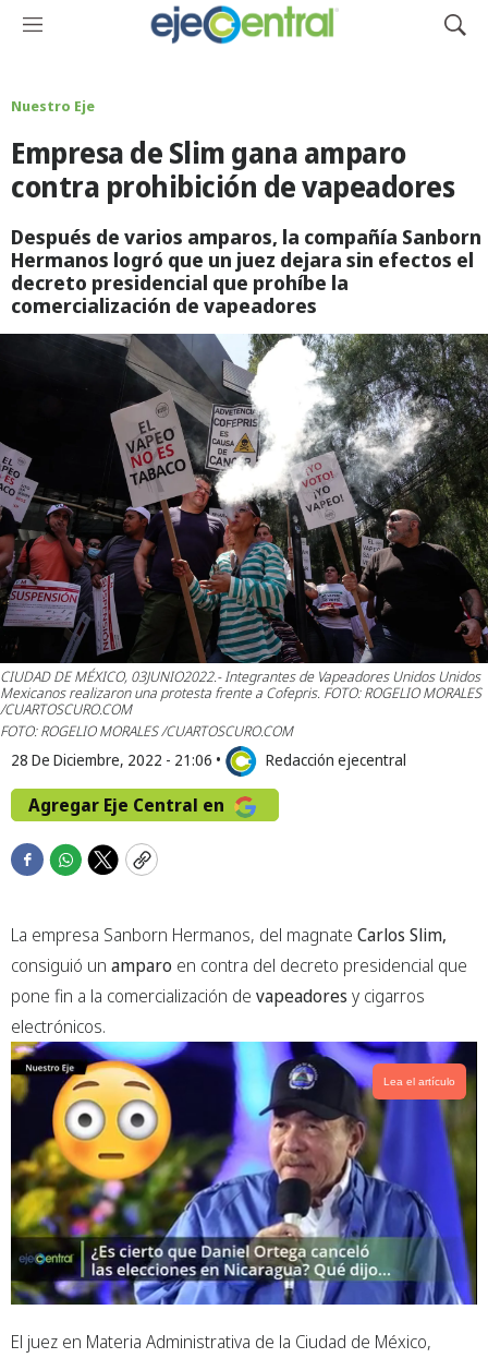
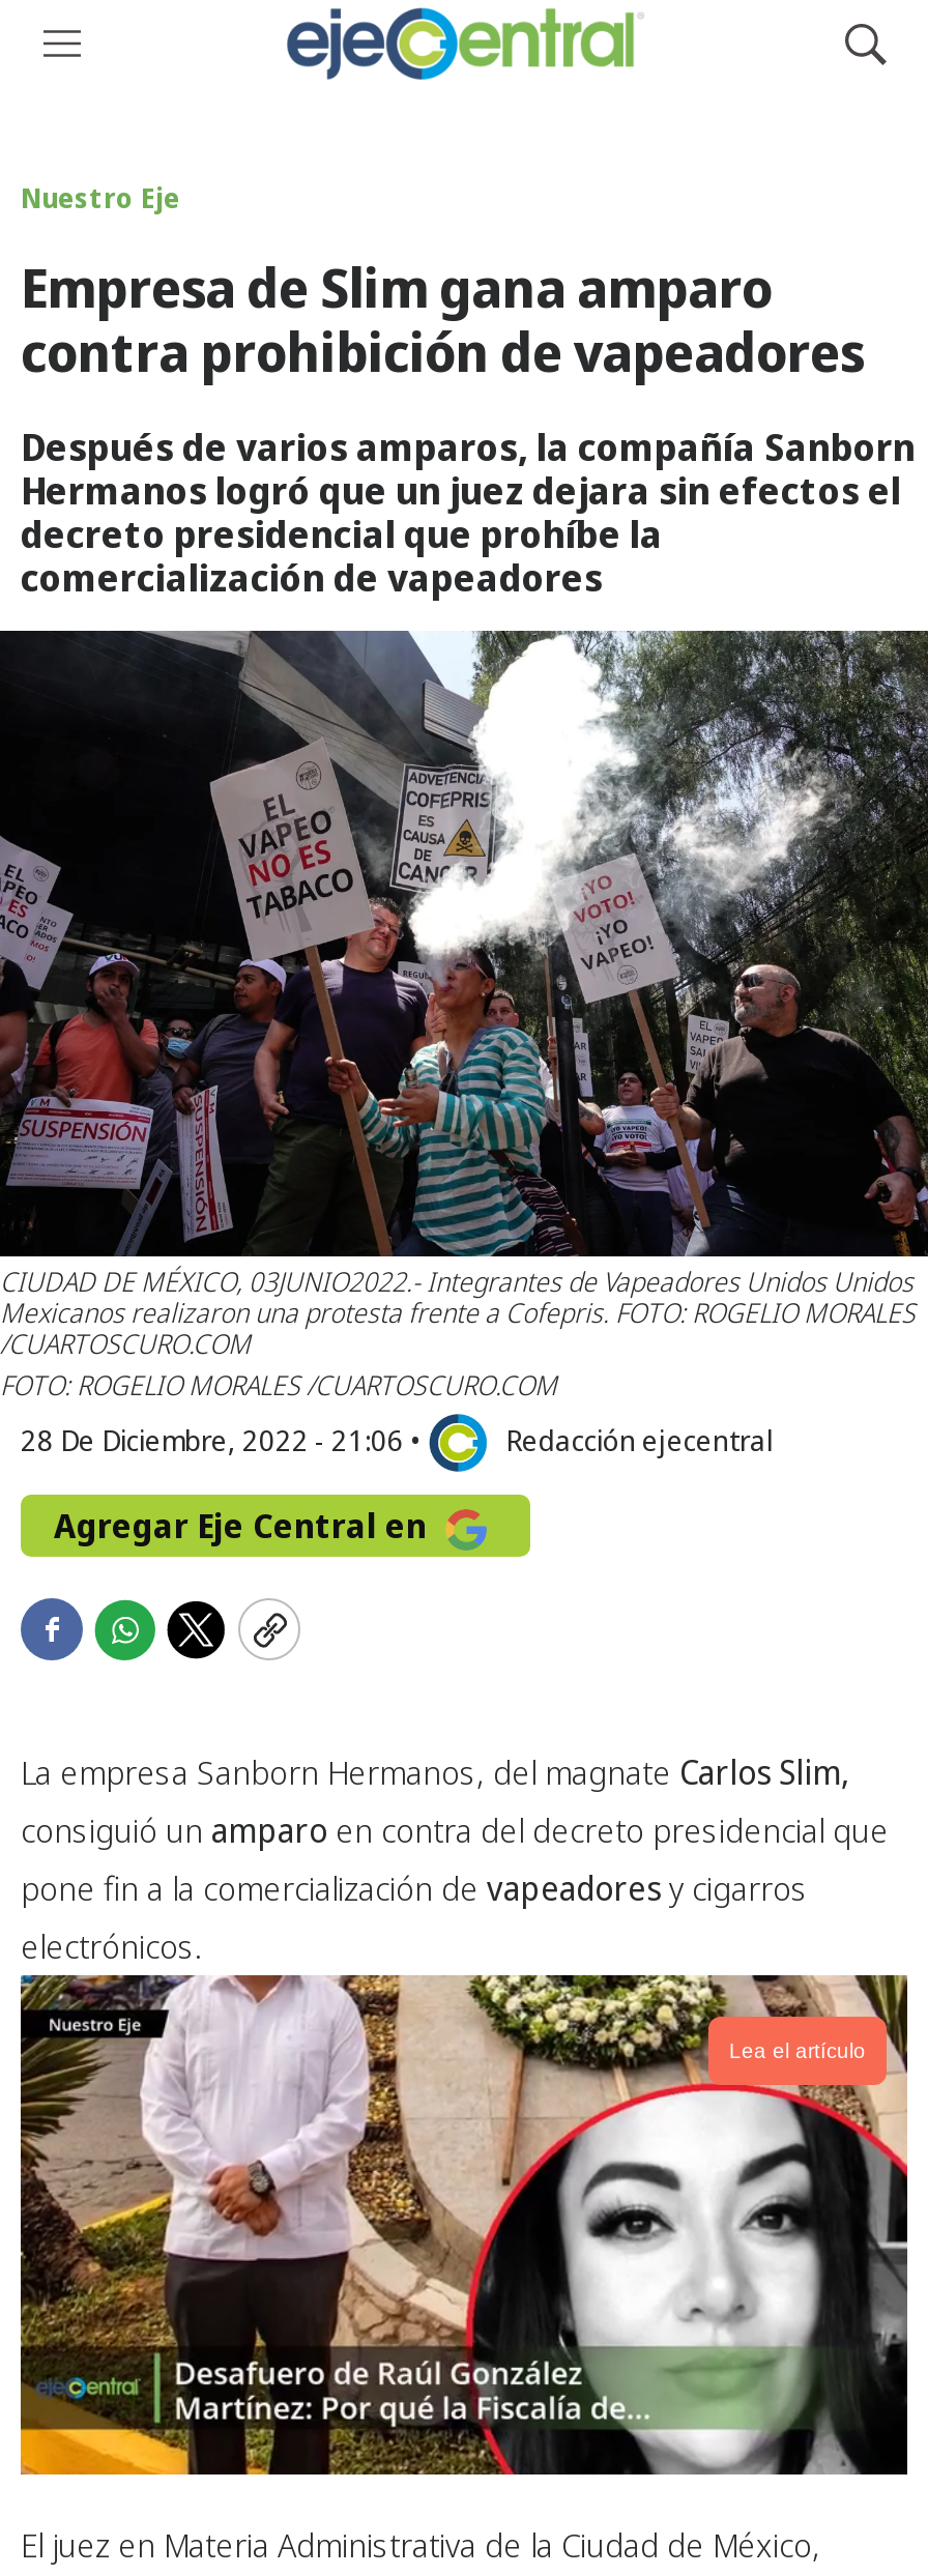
[10,1041,478,1306] [image] -> [19,1973,909,2477] [image]

